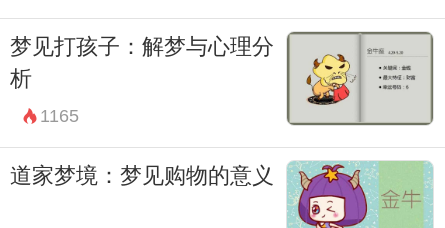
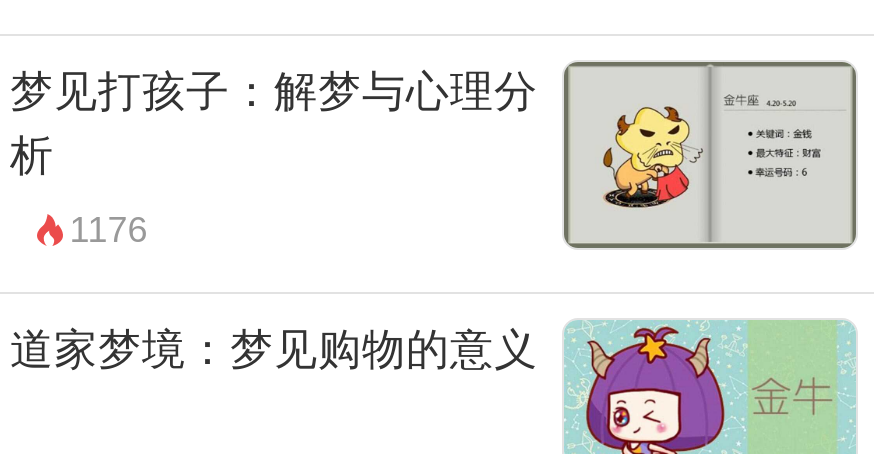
[40,106,79,126] 1165 -> [70,211,148,251] 1176

